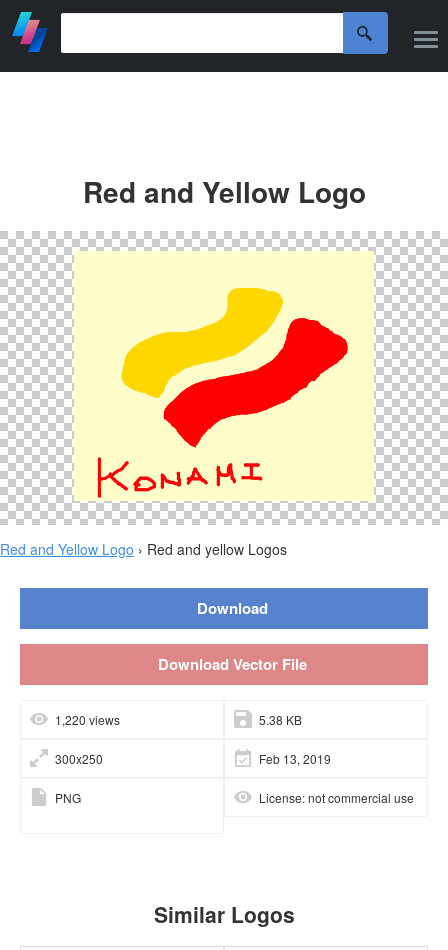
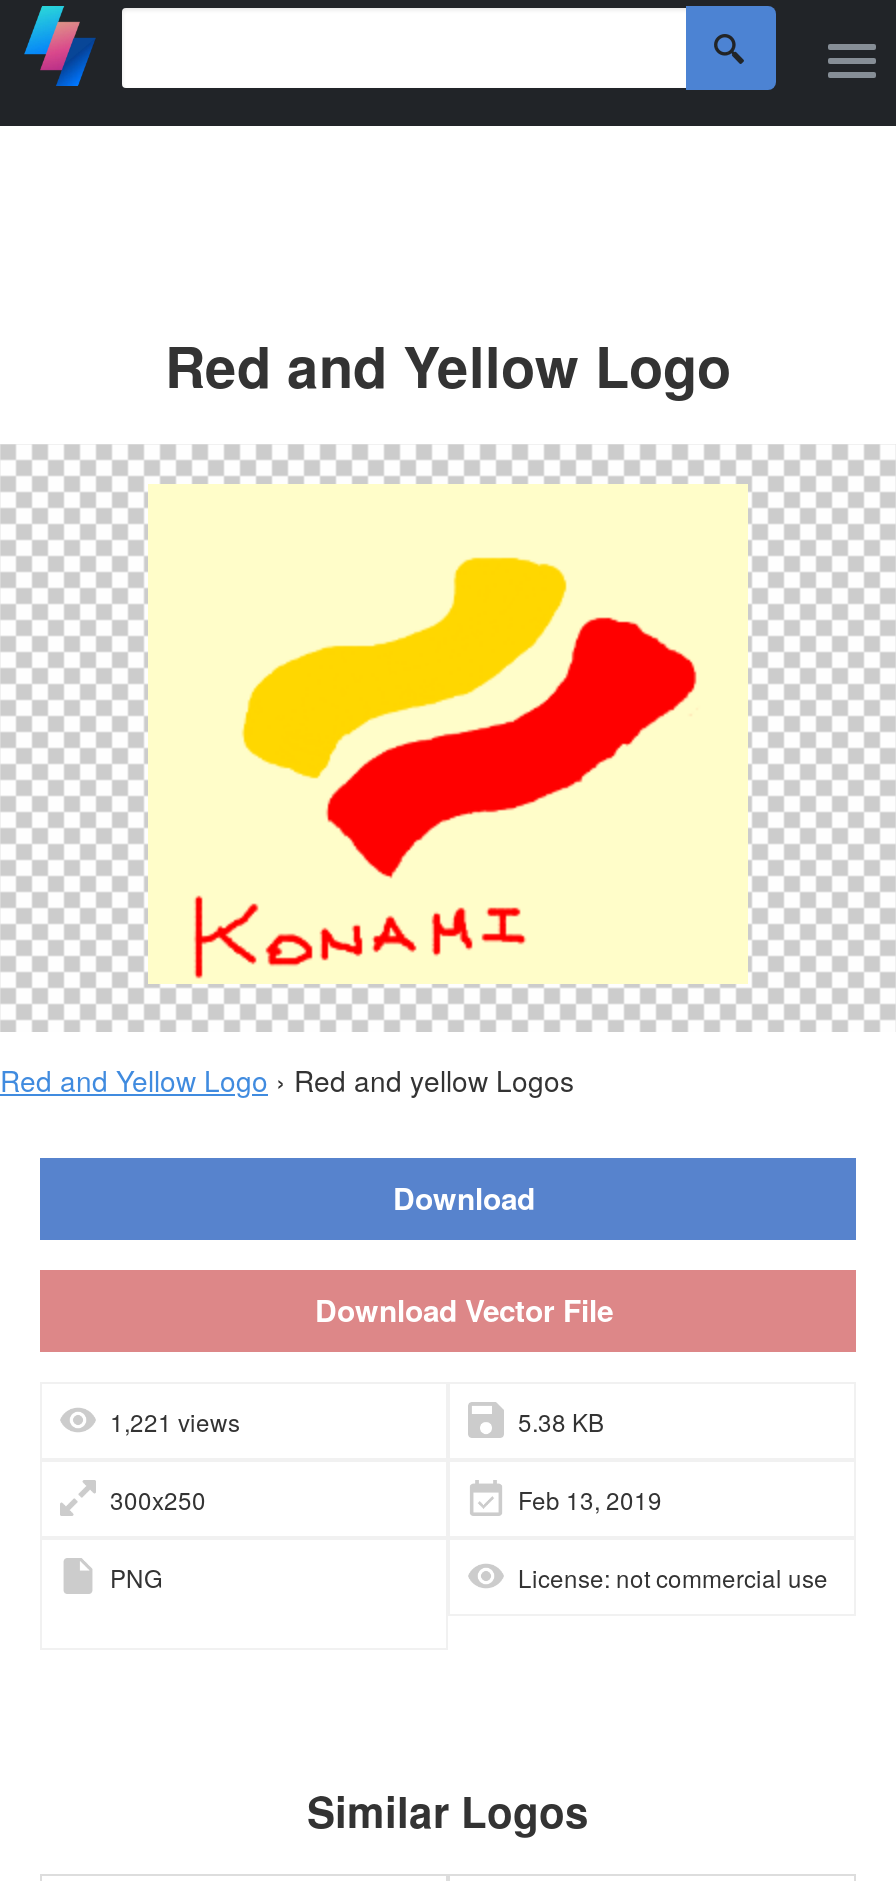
[55,711,120,728] 1,220 views -> [110,1404,240,1438] 1,221 views

